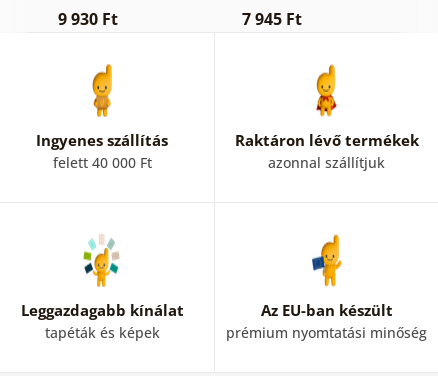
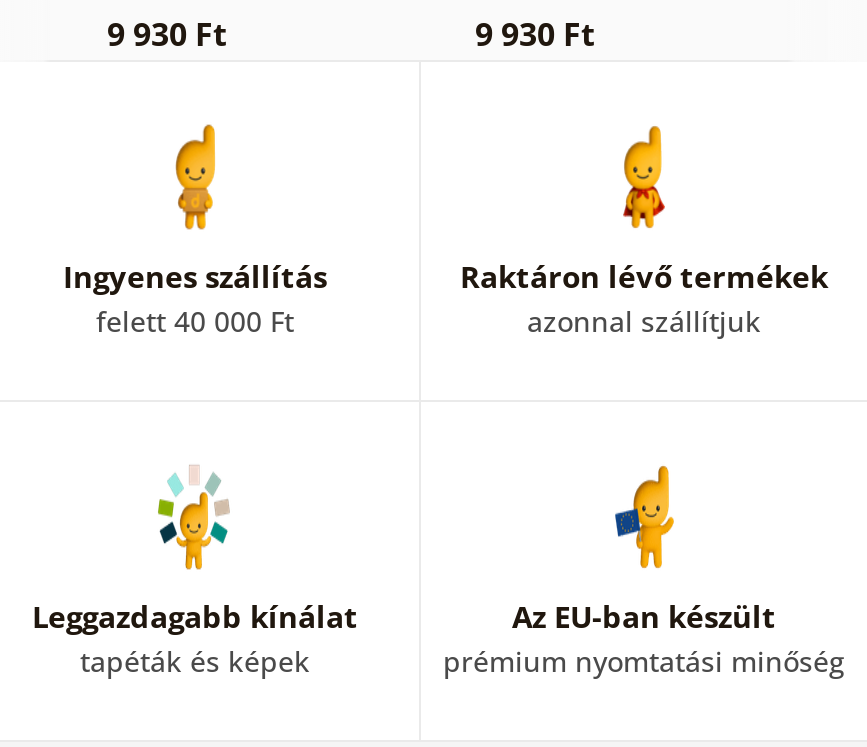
[242,8,302,30] 7 945 Ft -> [475,12,595,56] 9 930 Ft

